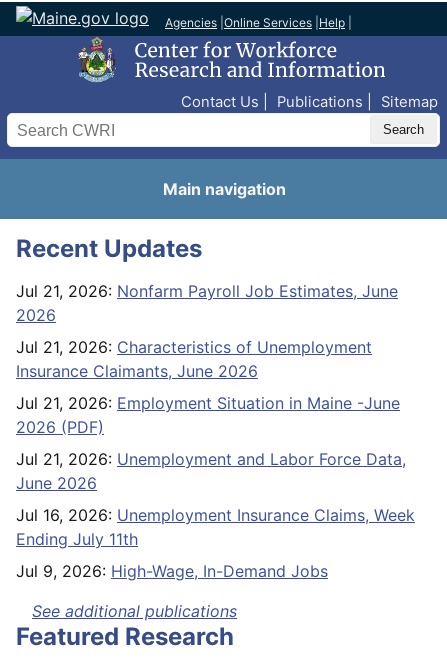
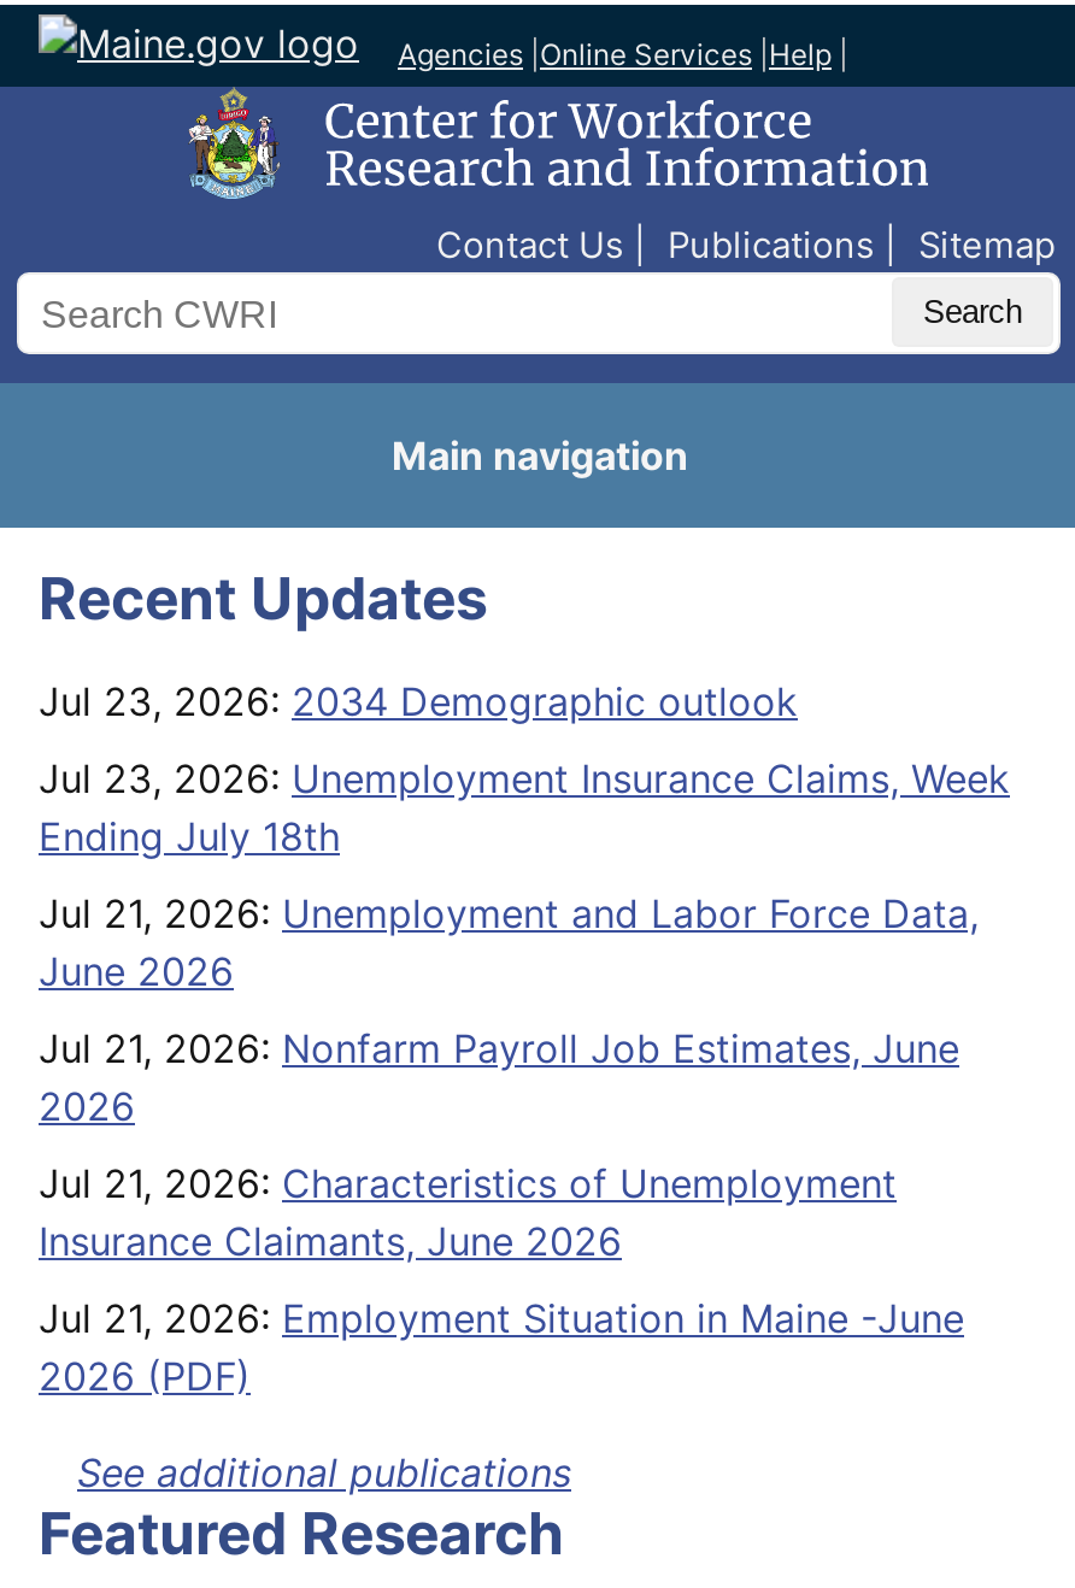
none -> [39,677,1010,860] Jul 23, 2026: 2034 Demographic outlook | Jul 23, 2026: Unemployment Insurance Claims, Week | Ending July 18th
moved [16,281,400,437] -> [39,1024,964,1400]: Jul 21, 2026: Nonfarm Payroll Job Estimates, June | 2026 | Jul 21, 2026: Characteristics of Unemployment | Insurance Claimants, June 2026 | Jul 21, 2026: Employment Situation in Maine -June | 2026 (PDF)
moved [16,449,406,493] -> [39,889,979,995]: Jul 21, 2026: Unemployment and Labor Force Data, | June 2026
[16,505,415,581] Jul 16, 2026: Unemployment Insurance Claims, Week | Ending July 11th | Jul 9, 2026: High-Wage, In-Demand Jobs -> none

